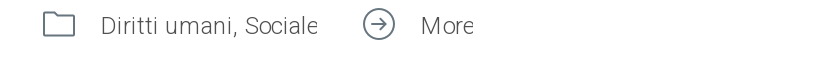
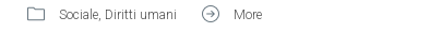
[101,12,317,40] Diritti umani, Sociale -> [59,7,177,22] Sociale, Diritti umani

